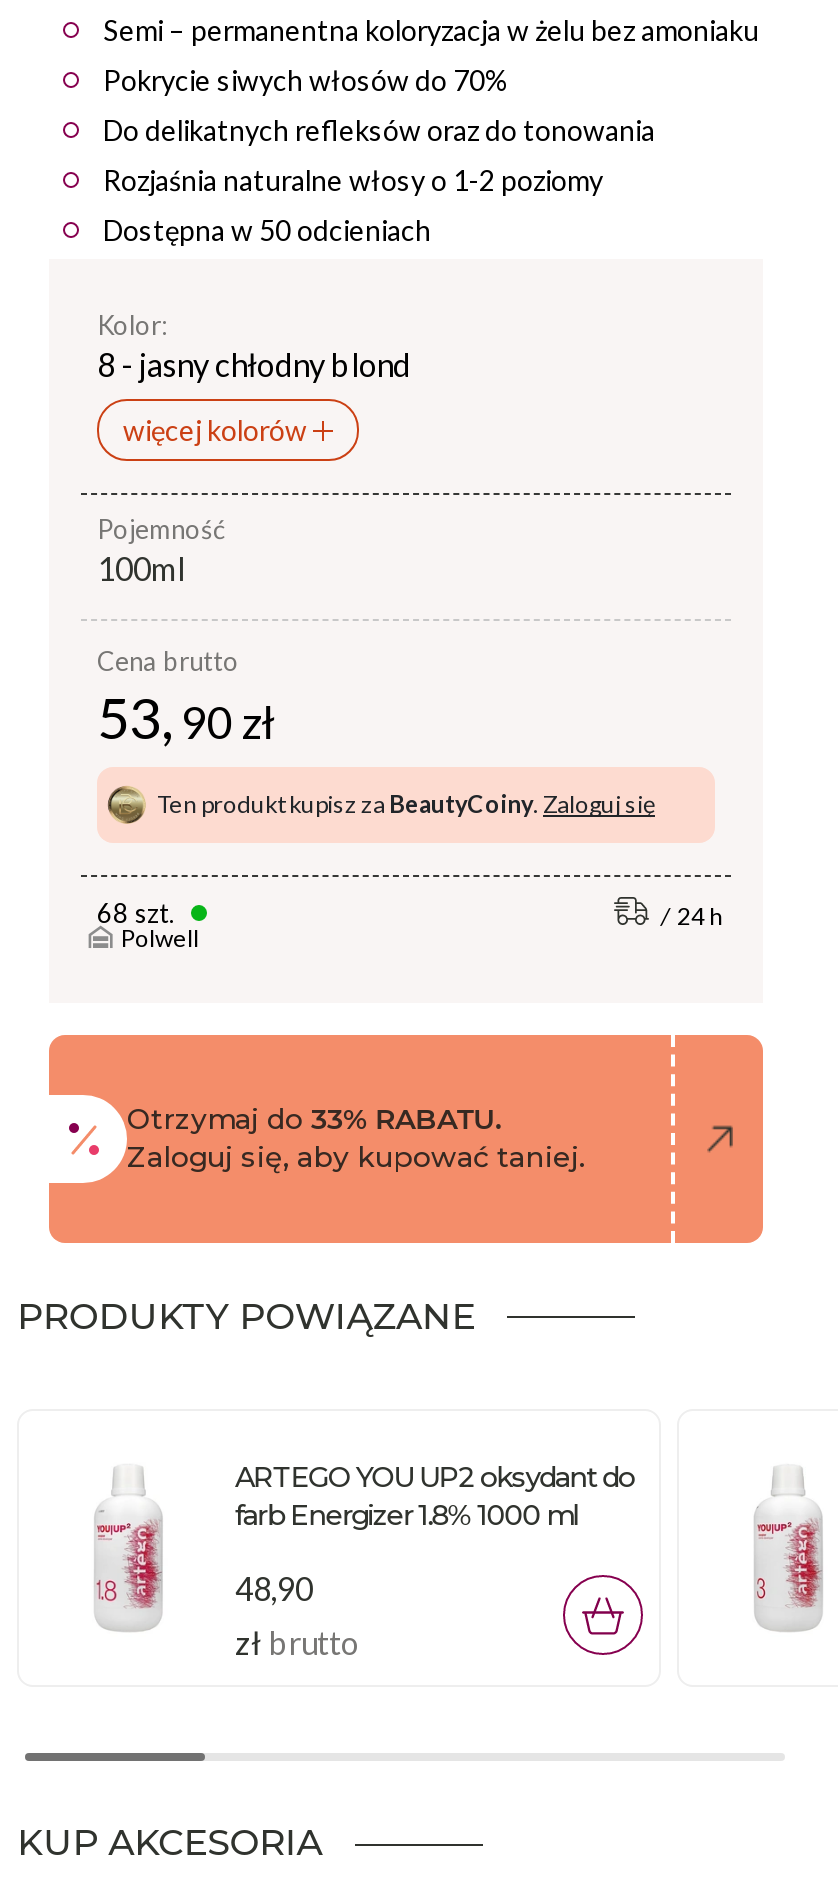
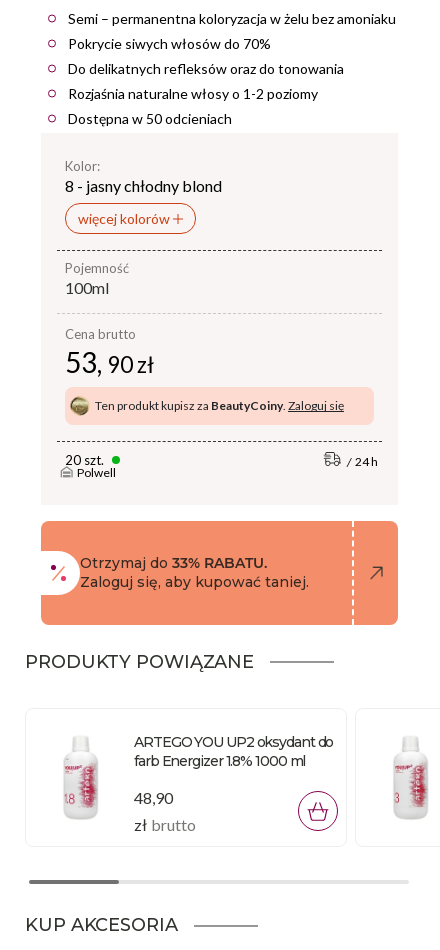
[97,896,175,928] 68 szt. -> [65,452,104,468] 20 szt.

